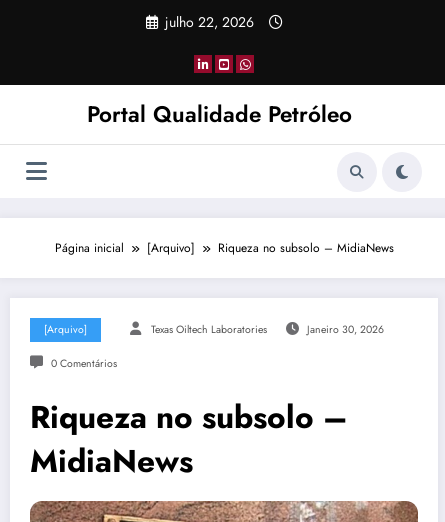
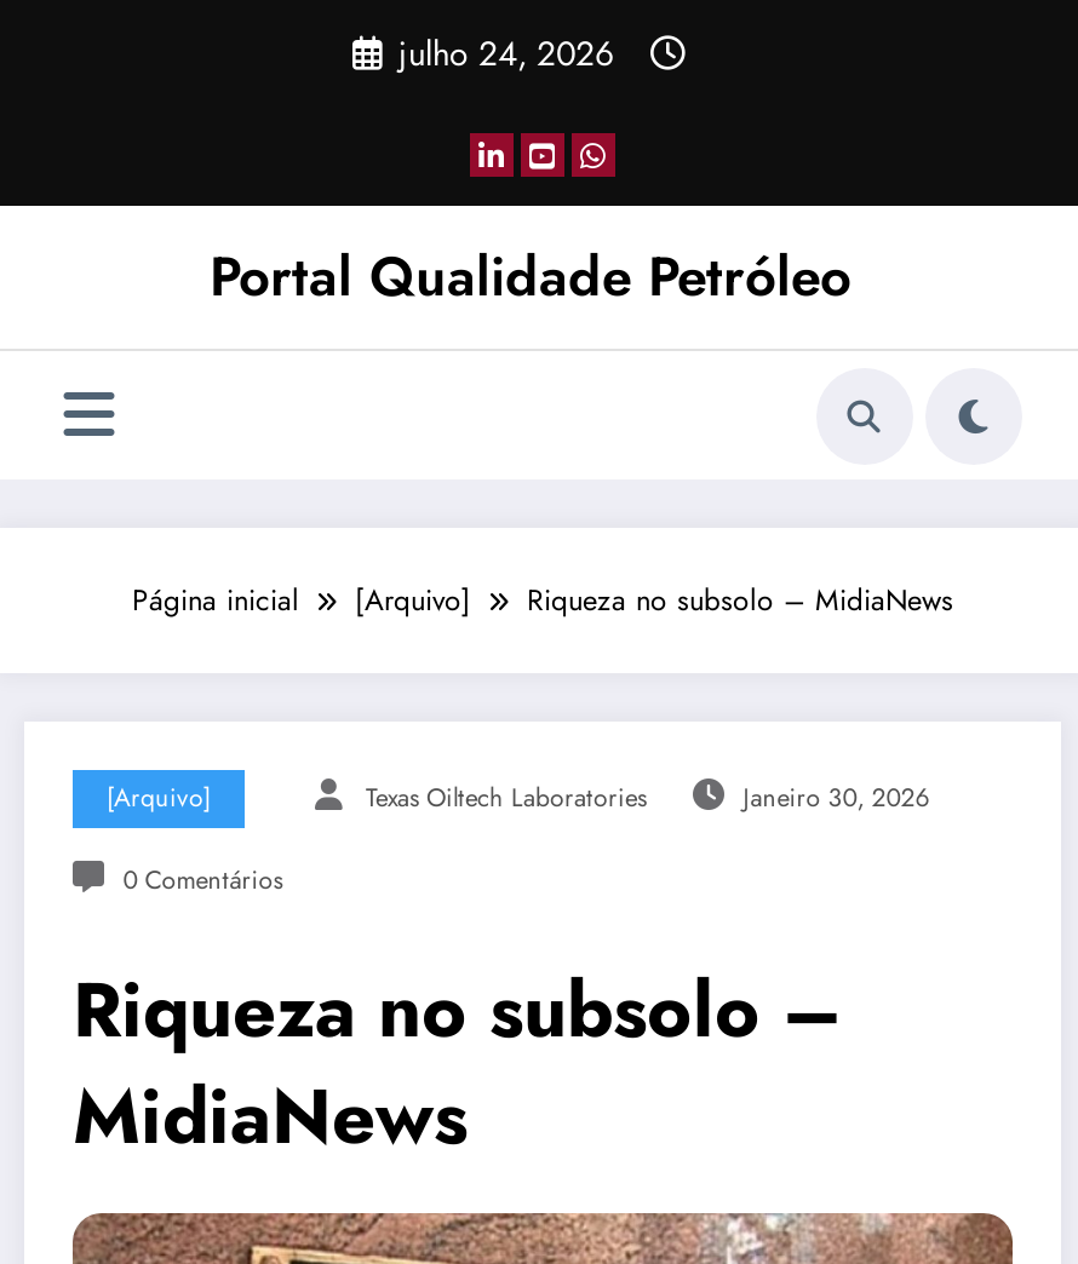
[164,12,253,32] julho 22, 2026 -> [398,29,614,77] julho 24, 2026

